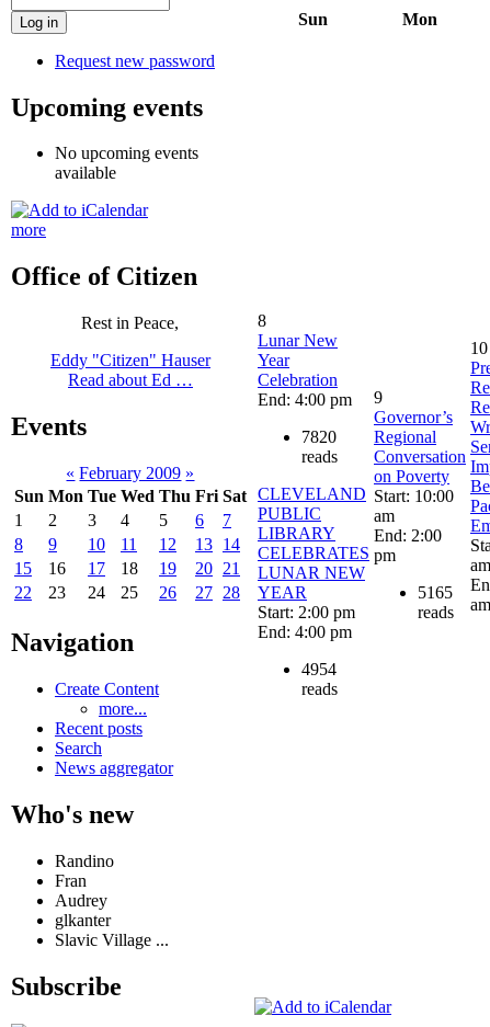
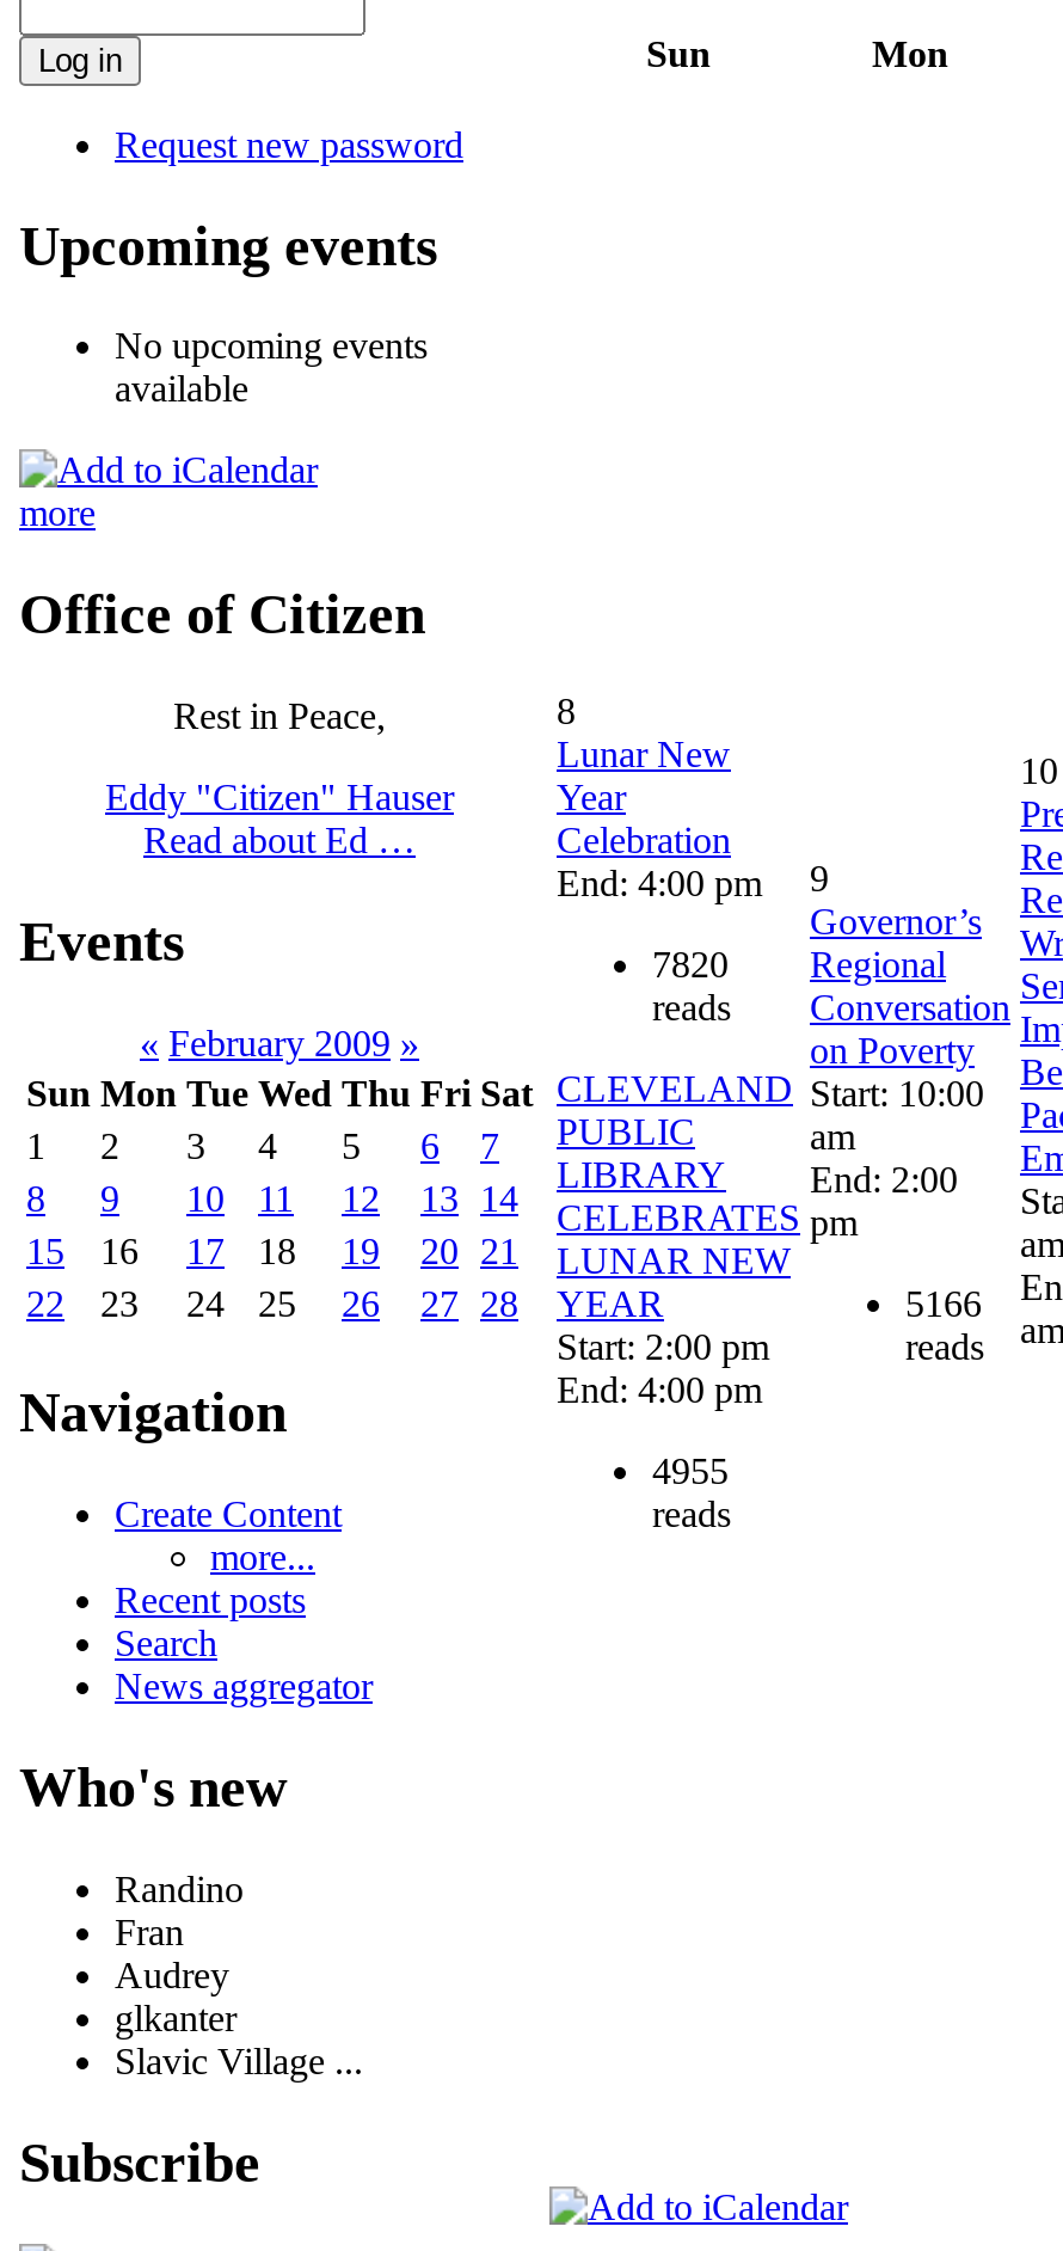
[418,583,453,602] 5165 -> [905,1283,982,1323] 5166
[301,660,337,678] 4954 -> [652,1450,729,1491] 4955

